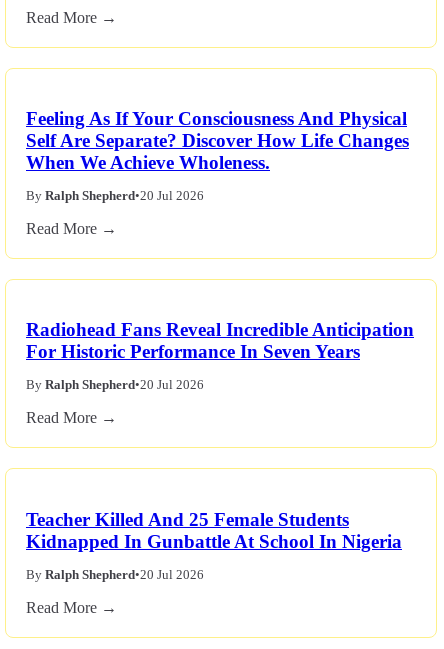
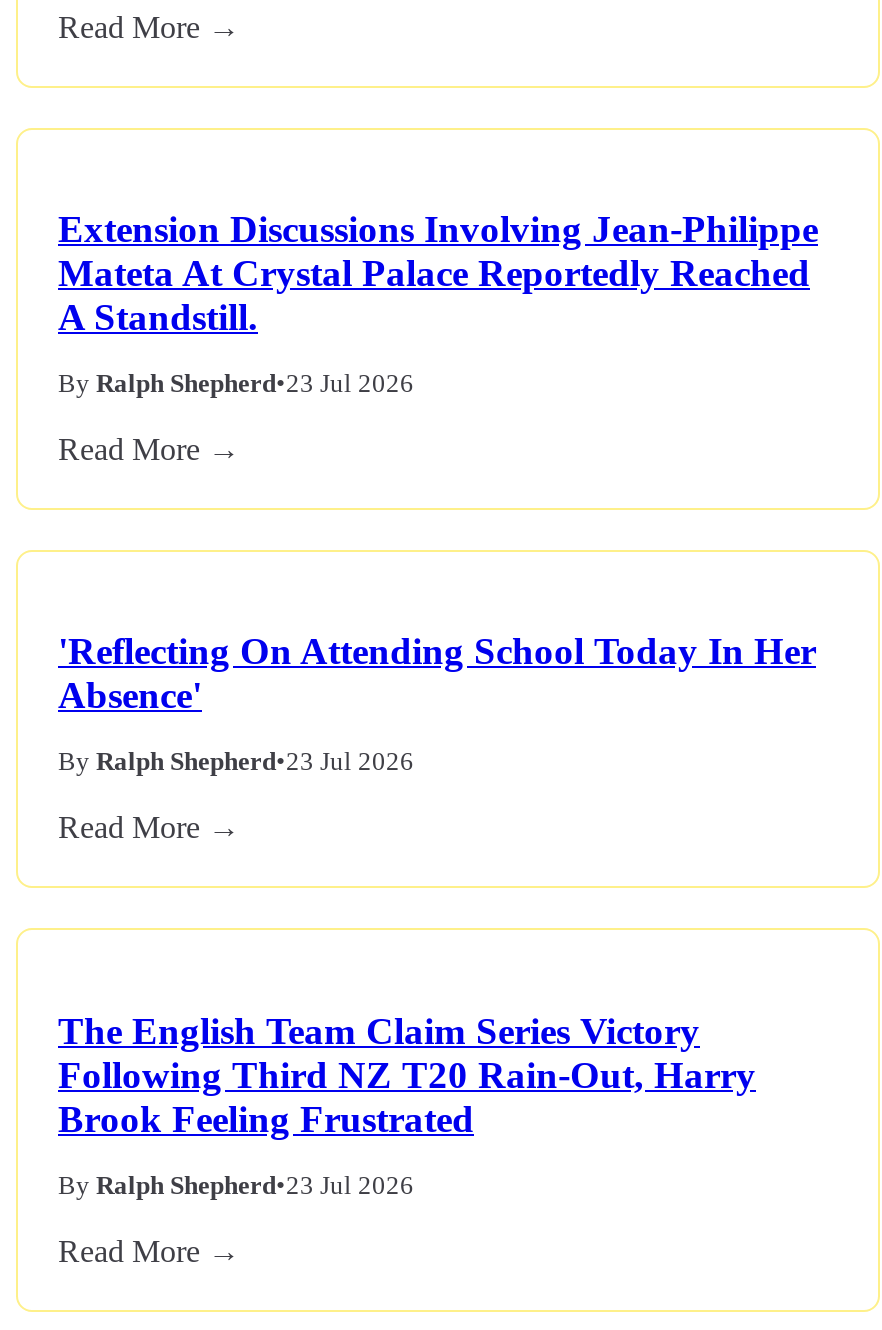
[26,108,409,173] Feeling As If Your Consciousness And Physical | Self Are Separate? Discover How Life Changes | When We Achieve Wholeness. -> [58,208,818,338] Extension Discussions Involving Jean-Philippe | Mateta At Crystal Palace Reportedly Reached | A Standstill.
[26,189,204,203] By Ralph Shepherd•20 Jul 2026 -> [58,370,414,398] By Ralph Shepherd•23 Jul 2026
[26,319,414,362] Radiohead Fans Reveal Incredible Anticipation | For Historic Performance In Seven Years -> [58,631,816,717] 'Reflecting On Attending School Today In Her | Absence'
[26,378,204,392] By Ralph Shepherd•20 Jul 2026 -> [58,749,414,777] By Ralph Shepherd•23 Jul 2026
[26,508,402,551] Teacher Killed And 25 Female Students | Kidnapped In Gunbattle At School In Nigeria -> [58,1009,756,1139] The English Team Claim Series Victory | Following Third NZ T20 Rain-Out, Harry | Brook Feeling Frustrated
[26,567,204,581] By Ralph Shepherd•20 Jul 2026 -> [58,1171,414,1199] By Ralph Shepherd•23 Jul 2026

